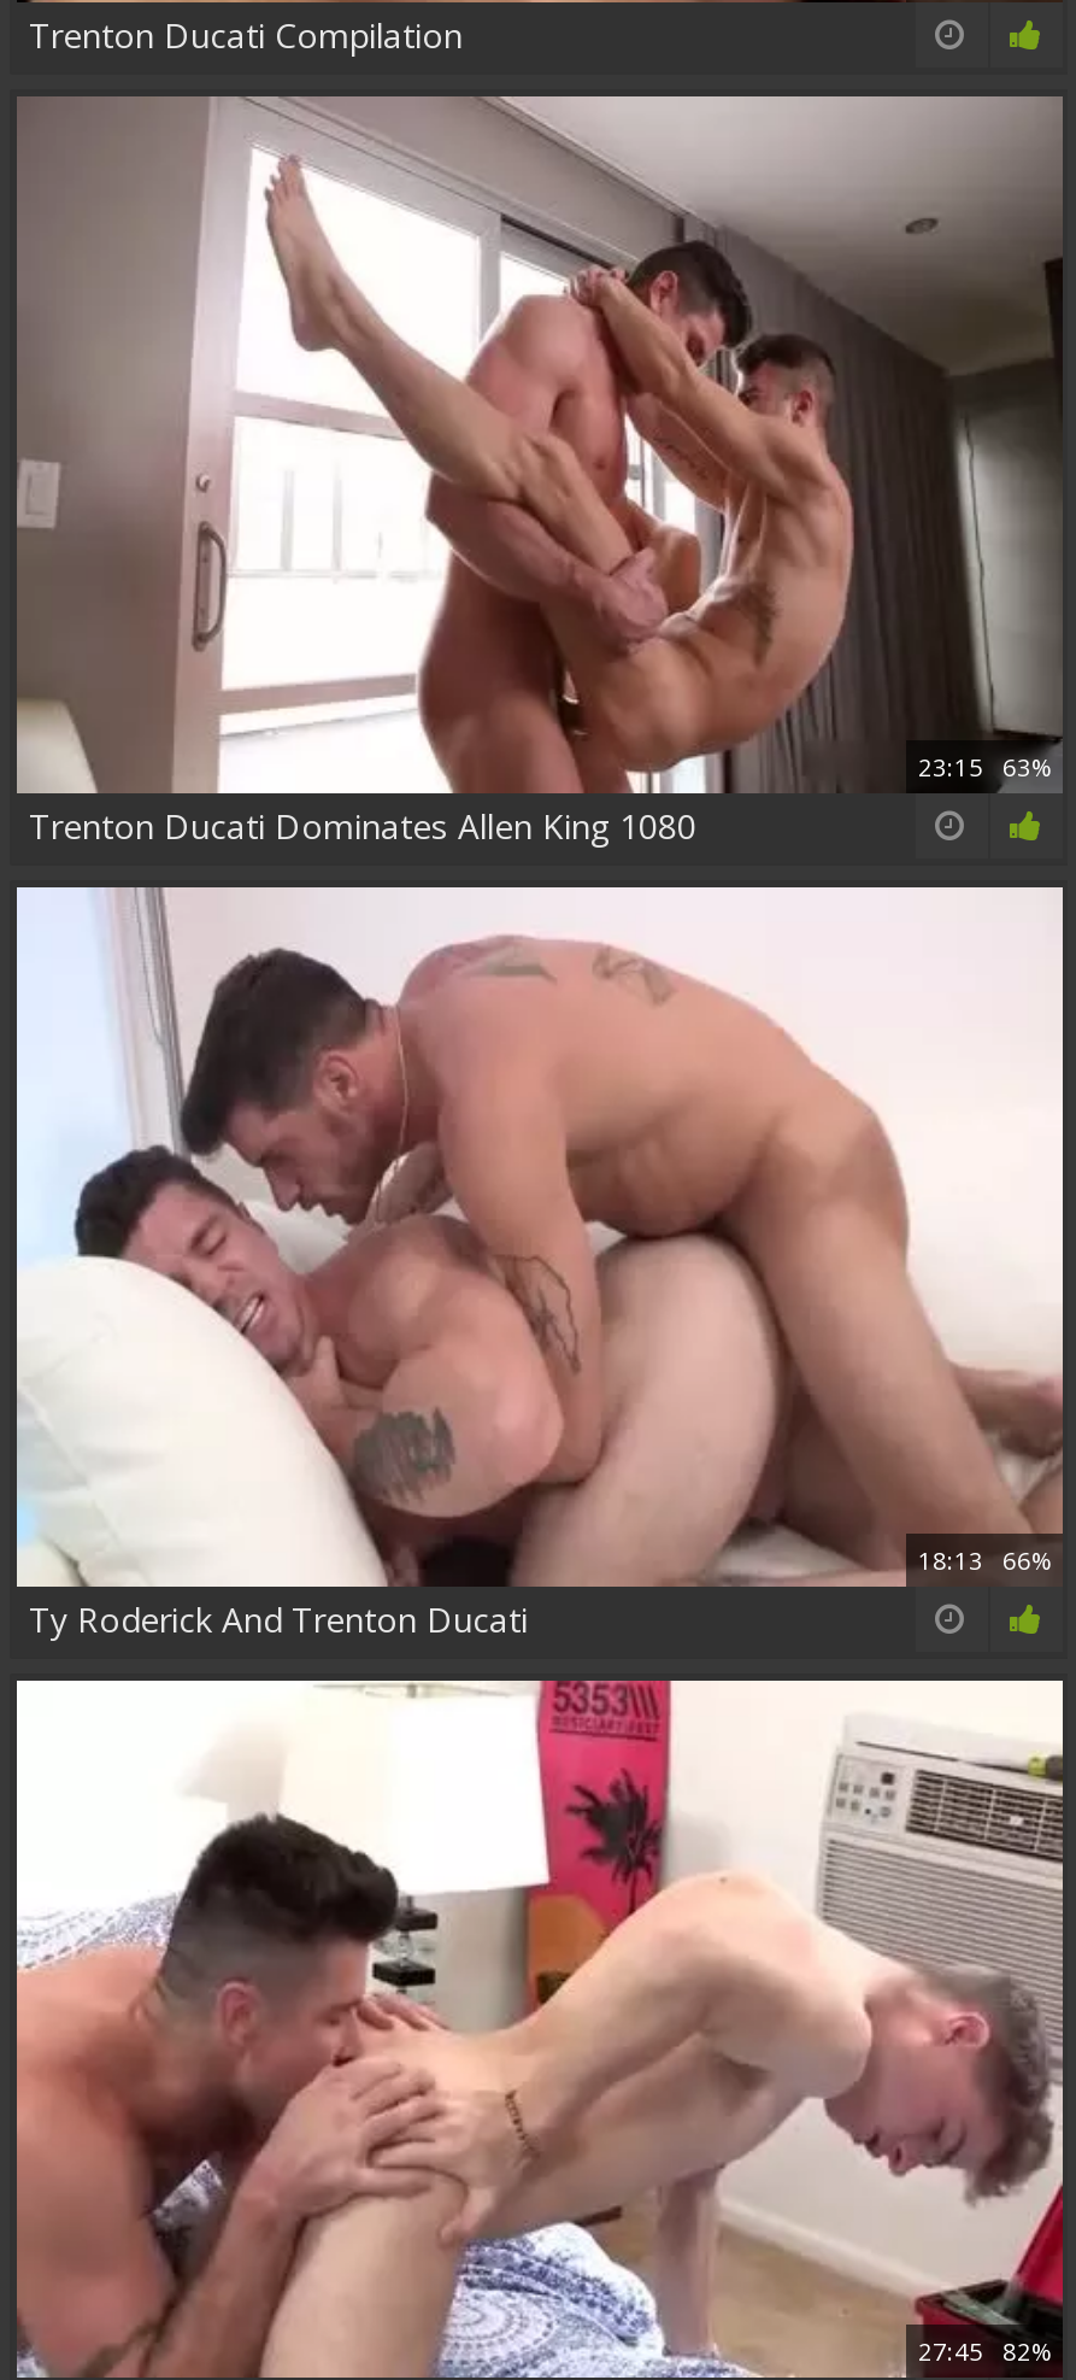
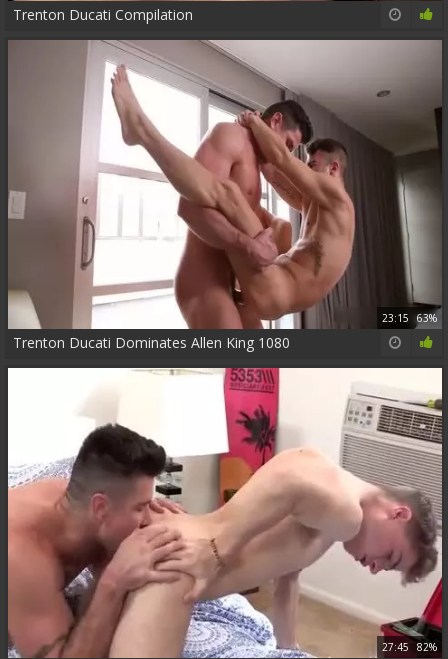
[14,887,1065,1642] [image] | 18:13 66% | Ty Roderick And Trenton Ducati -> none

